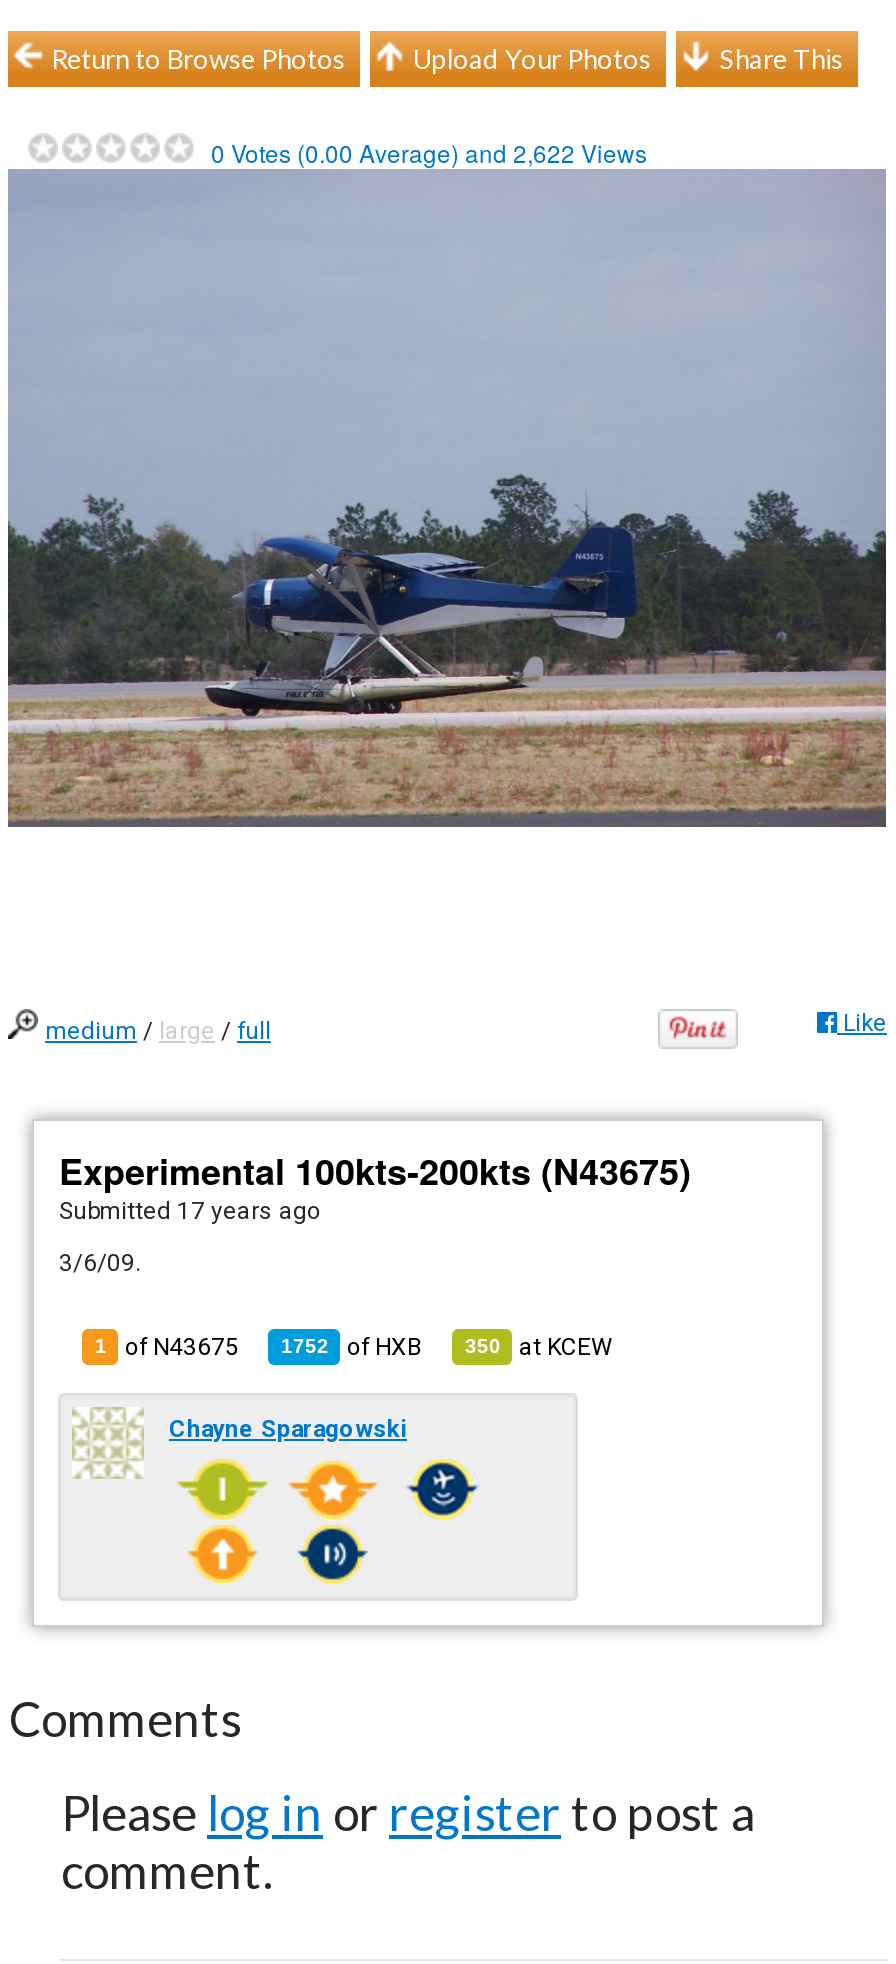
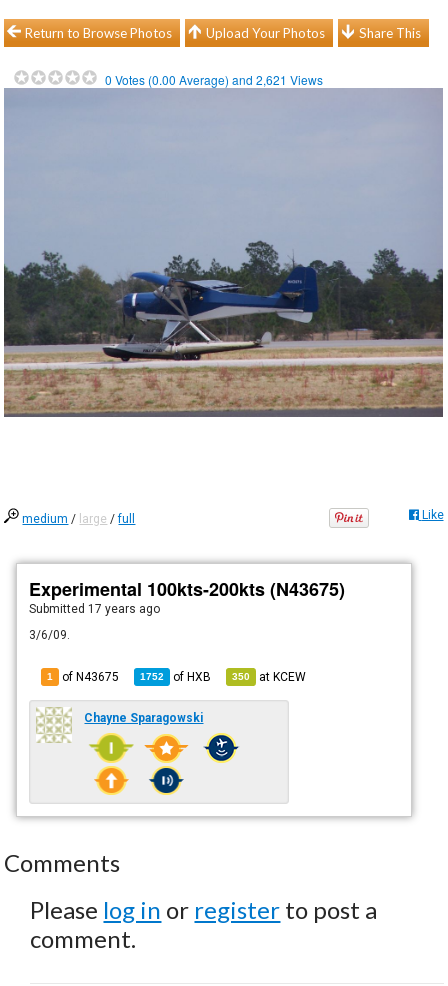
[211,135,659,169] 0 Votes (0.00 Average) and 2,622 Views -> [105,71,329,88] 0 Votes (0.00 Average) and 2,621 Views

